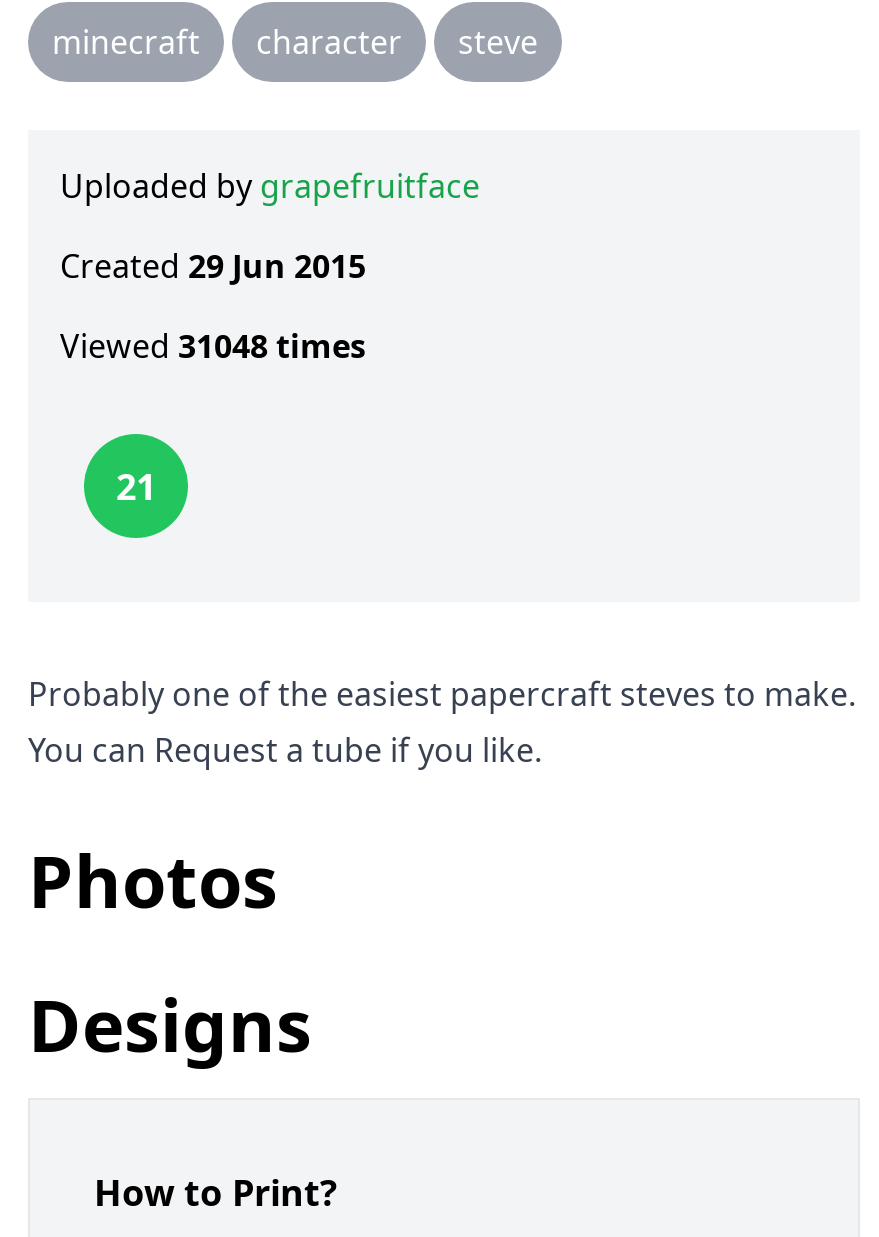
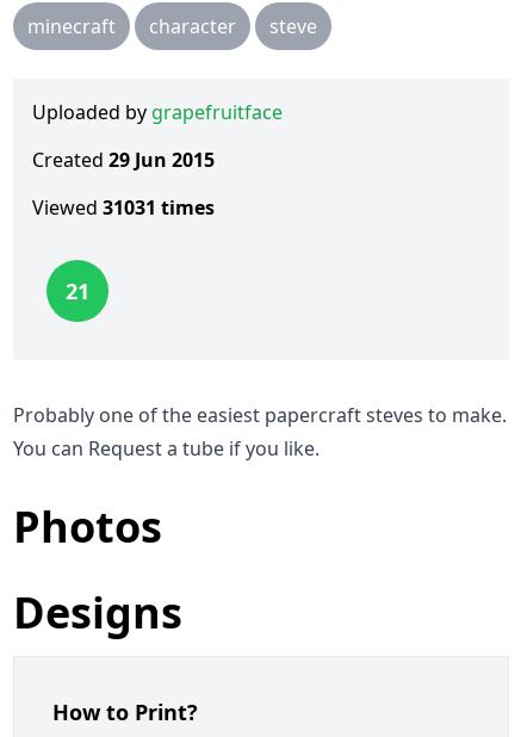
[60,324,366,368] Viewed 31048 times -> [32,194,215,221] Viewed 31031 times

